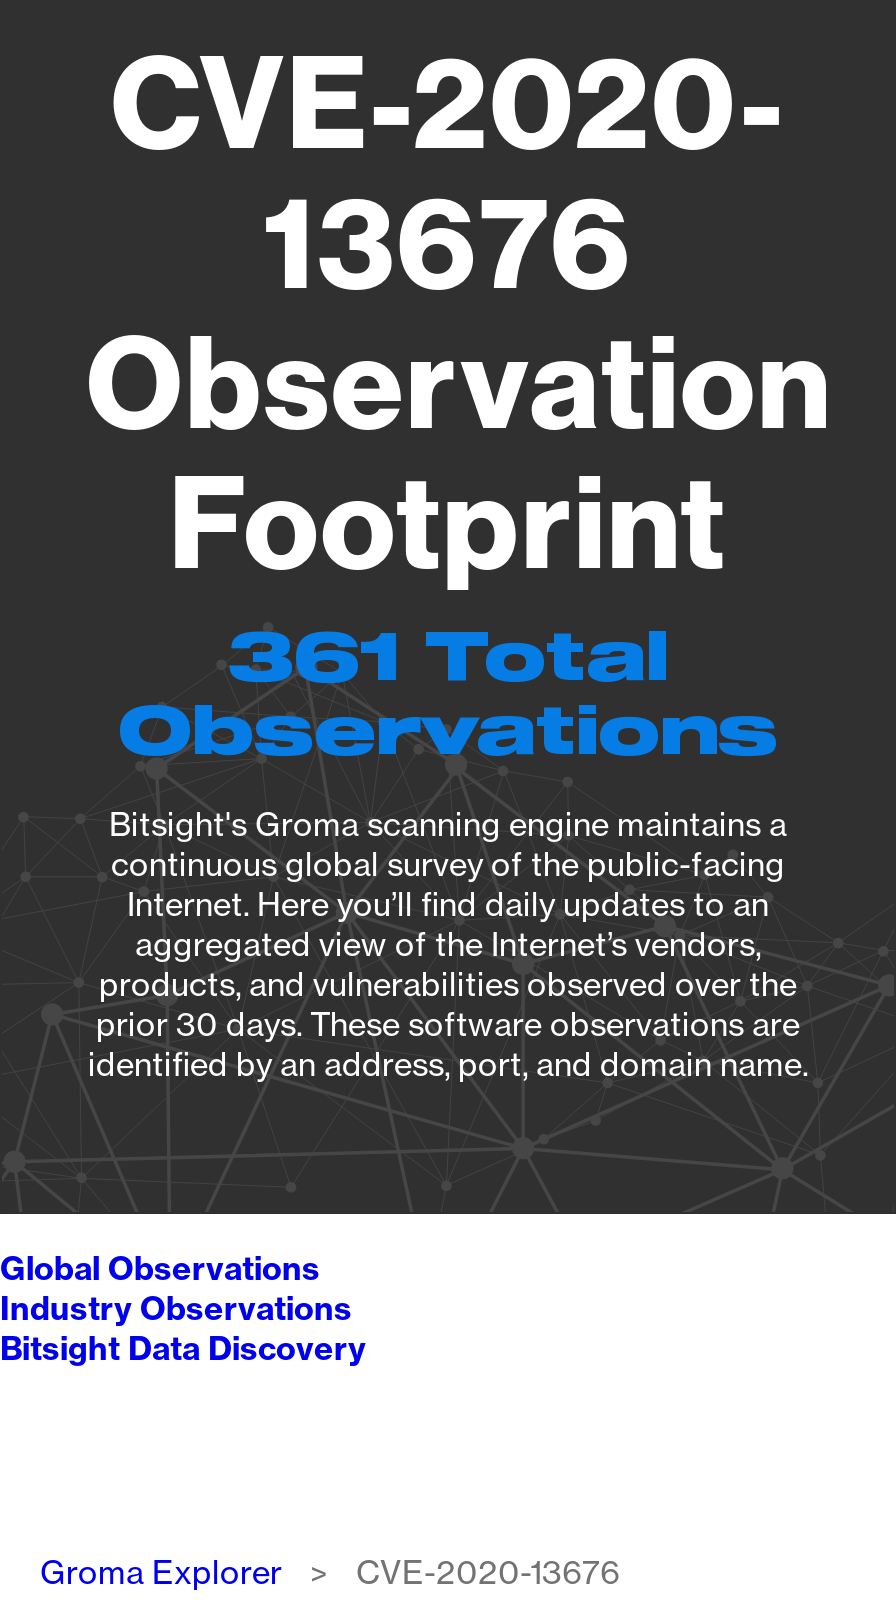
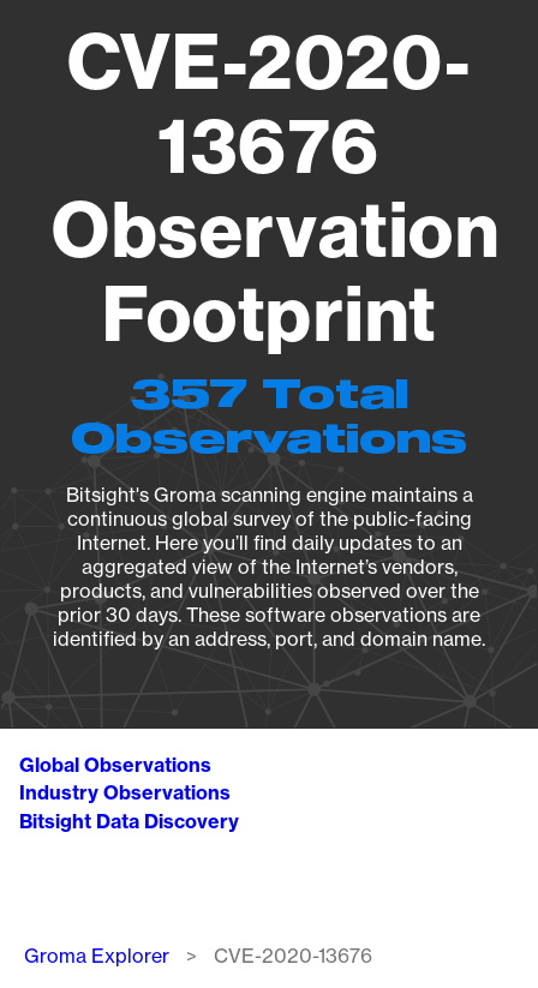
[228,626,668,694] 361 Total -> [130,376,408,417] 357 Total

